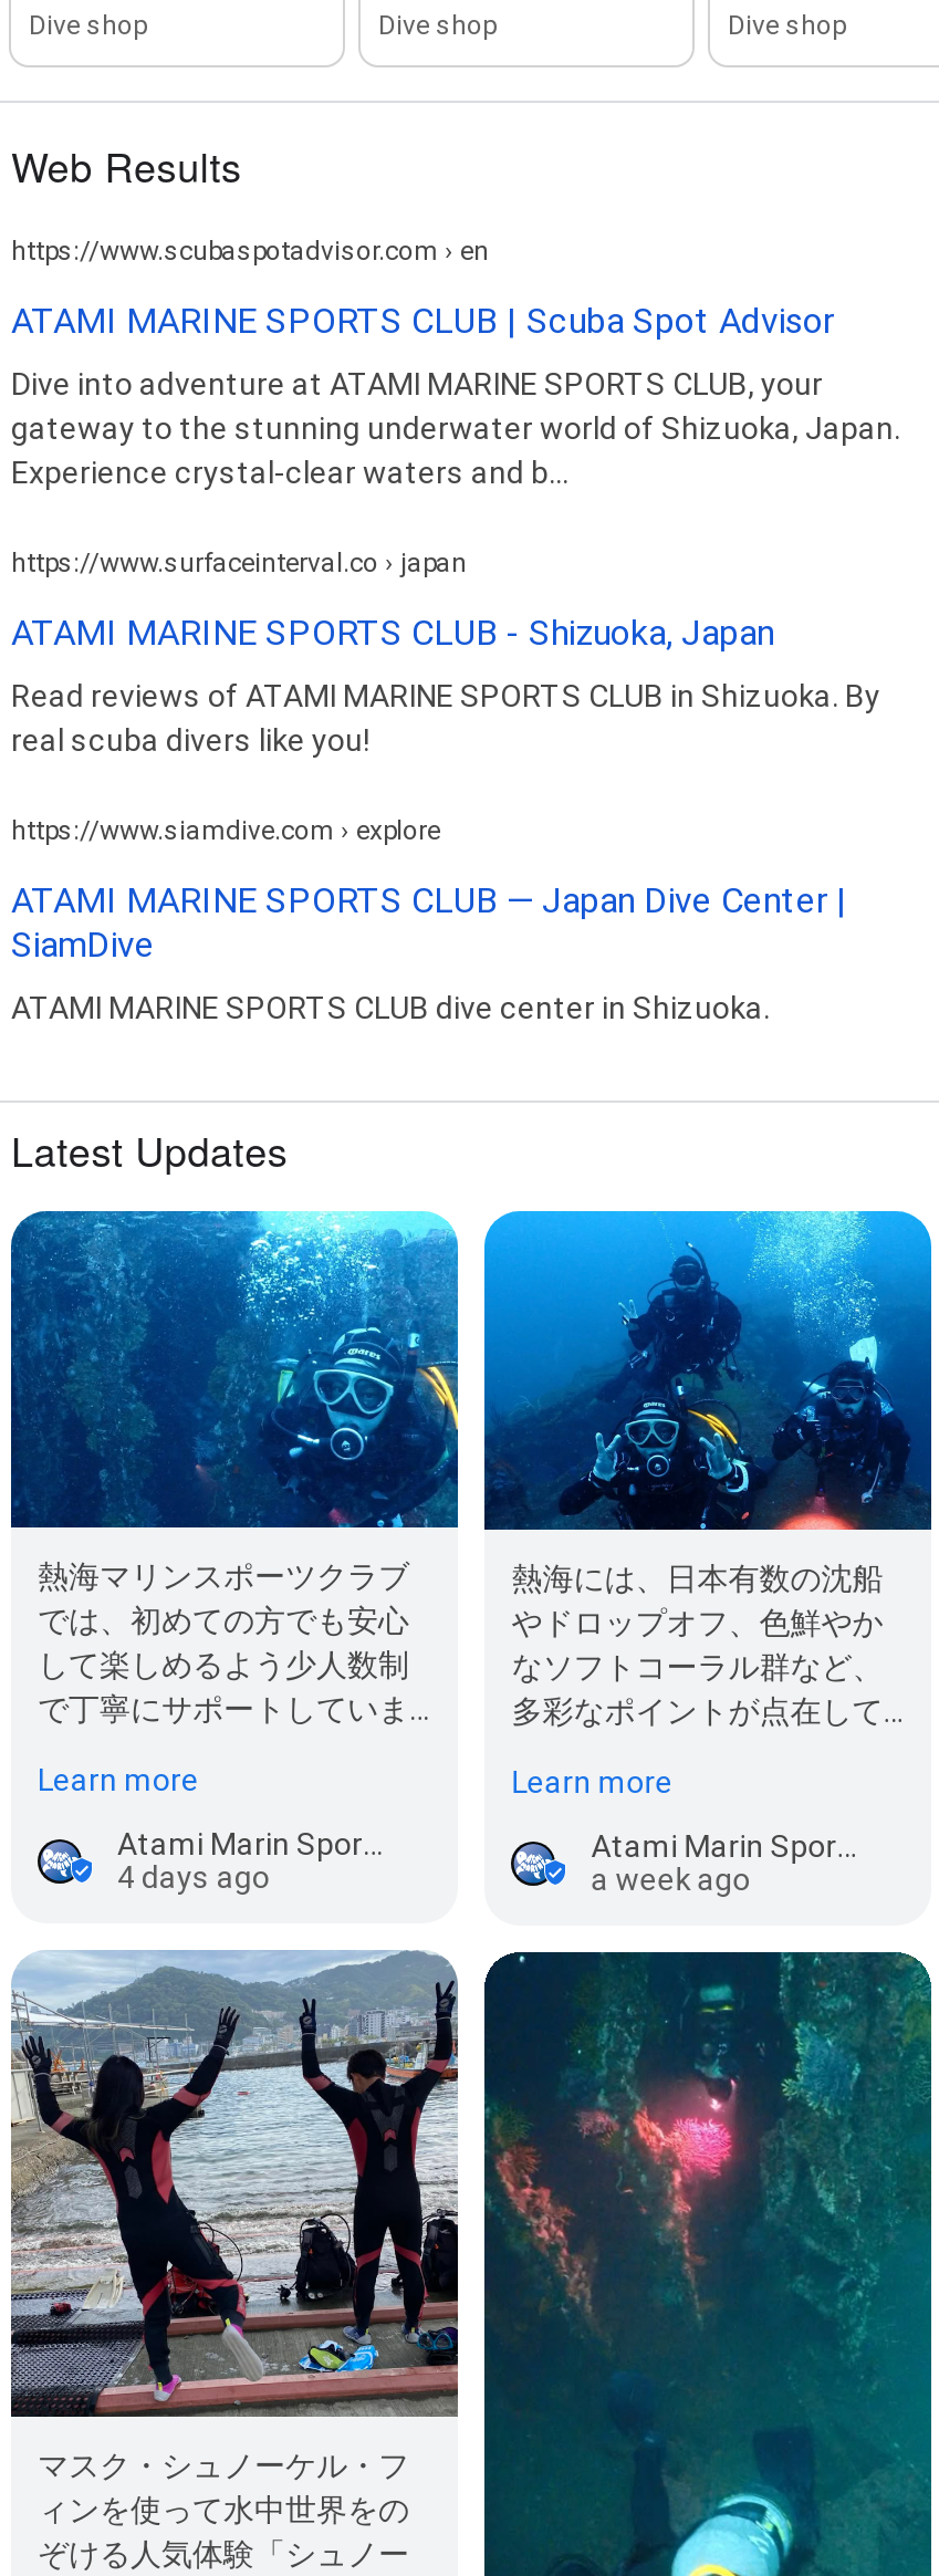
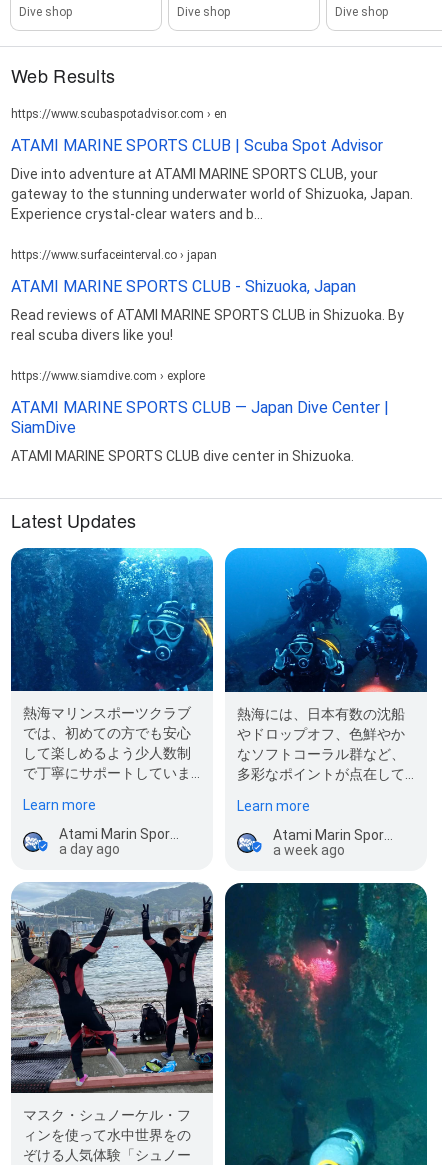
[117,1859,270,1895] 4 days ago -> [59,841,120,857] a day ago

